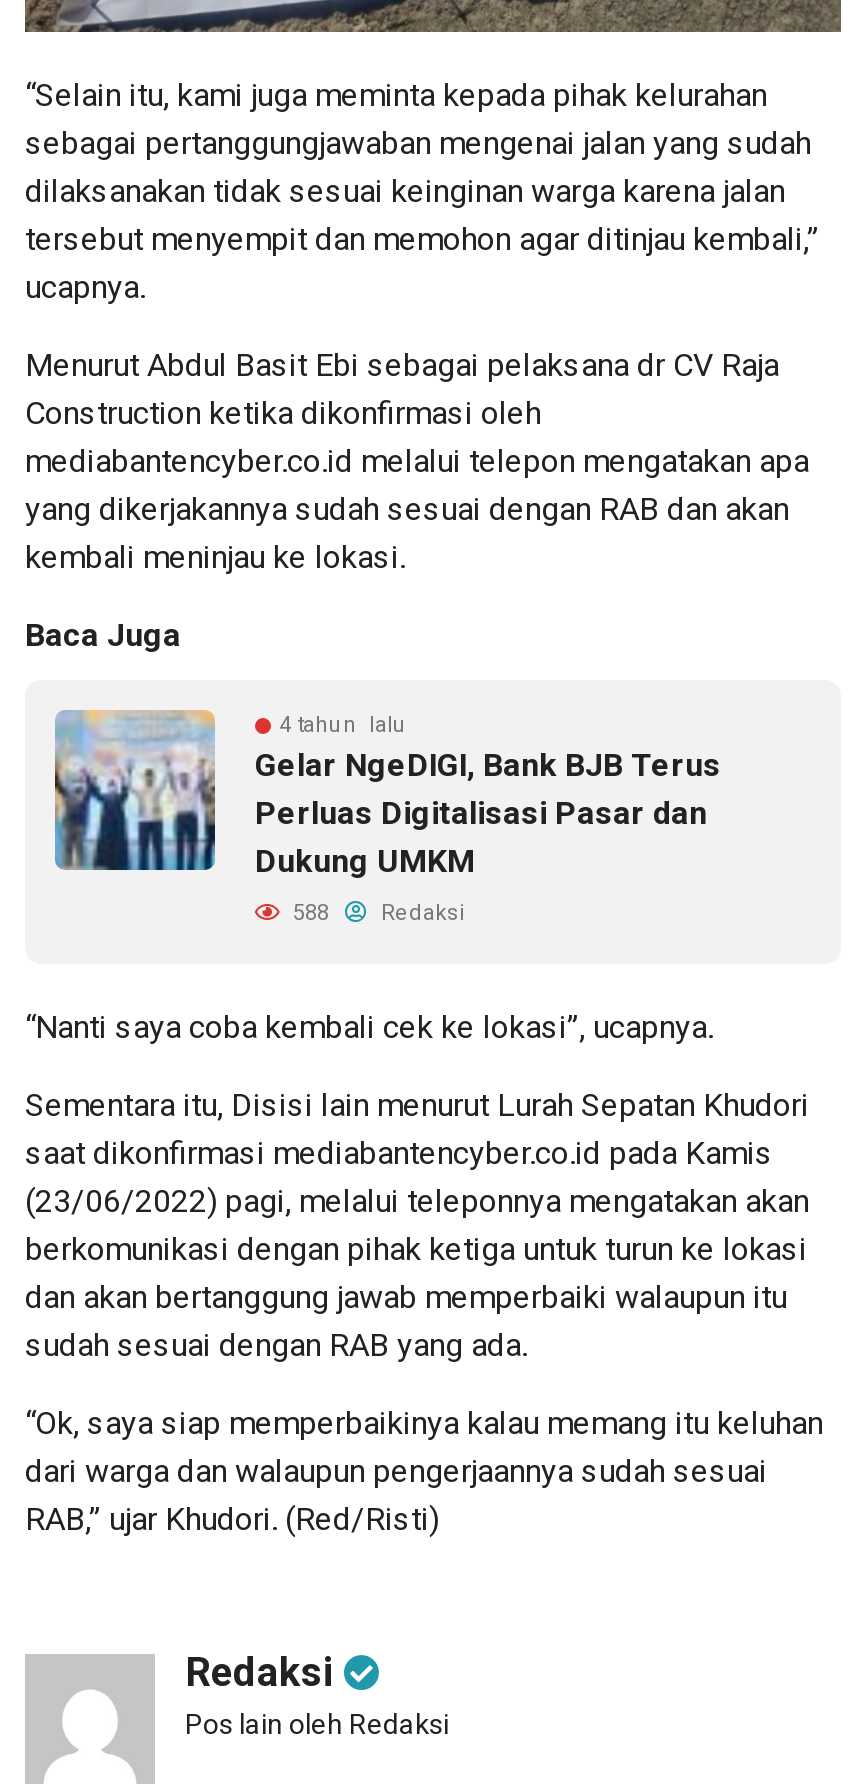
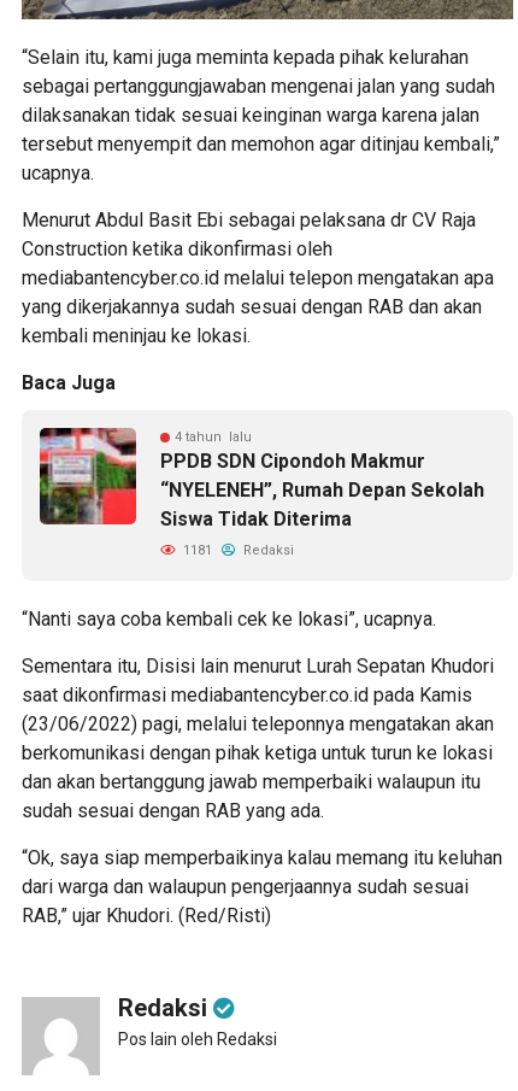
[53,708,721,879] [image] | Gelar NgeDIGI, Bank BJB Terus | Perluas Digitalisasi Pasar dan | Dukung UMKM -> [39,427,484,530] [image] | PPDB SDN Cipondoh Makmur | “NYELENEH”, Rumah Depan Sekolah | Siswa Tidak Diterima
[287,899,465,925] 588 Redaksi -> [179,542,294,558] 1181 Redaksi

